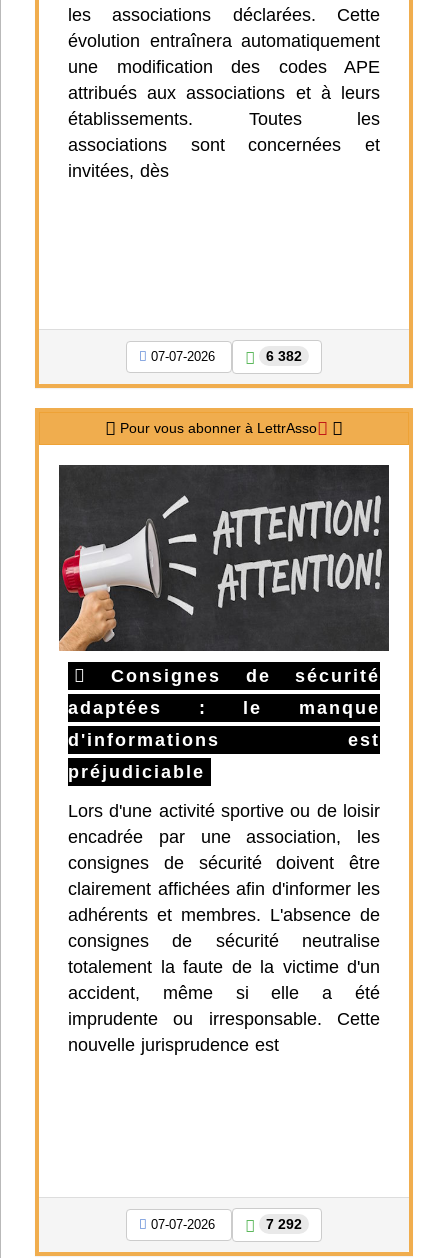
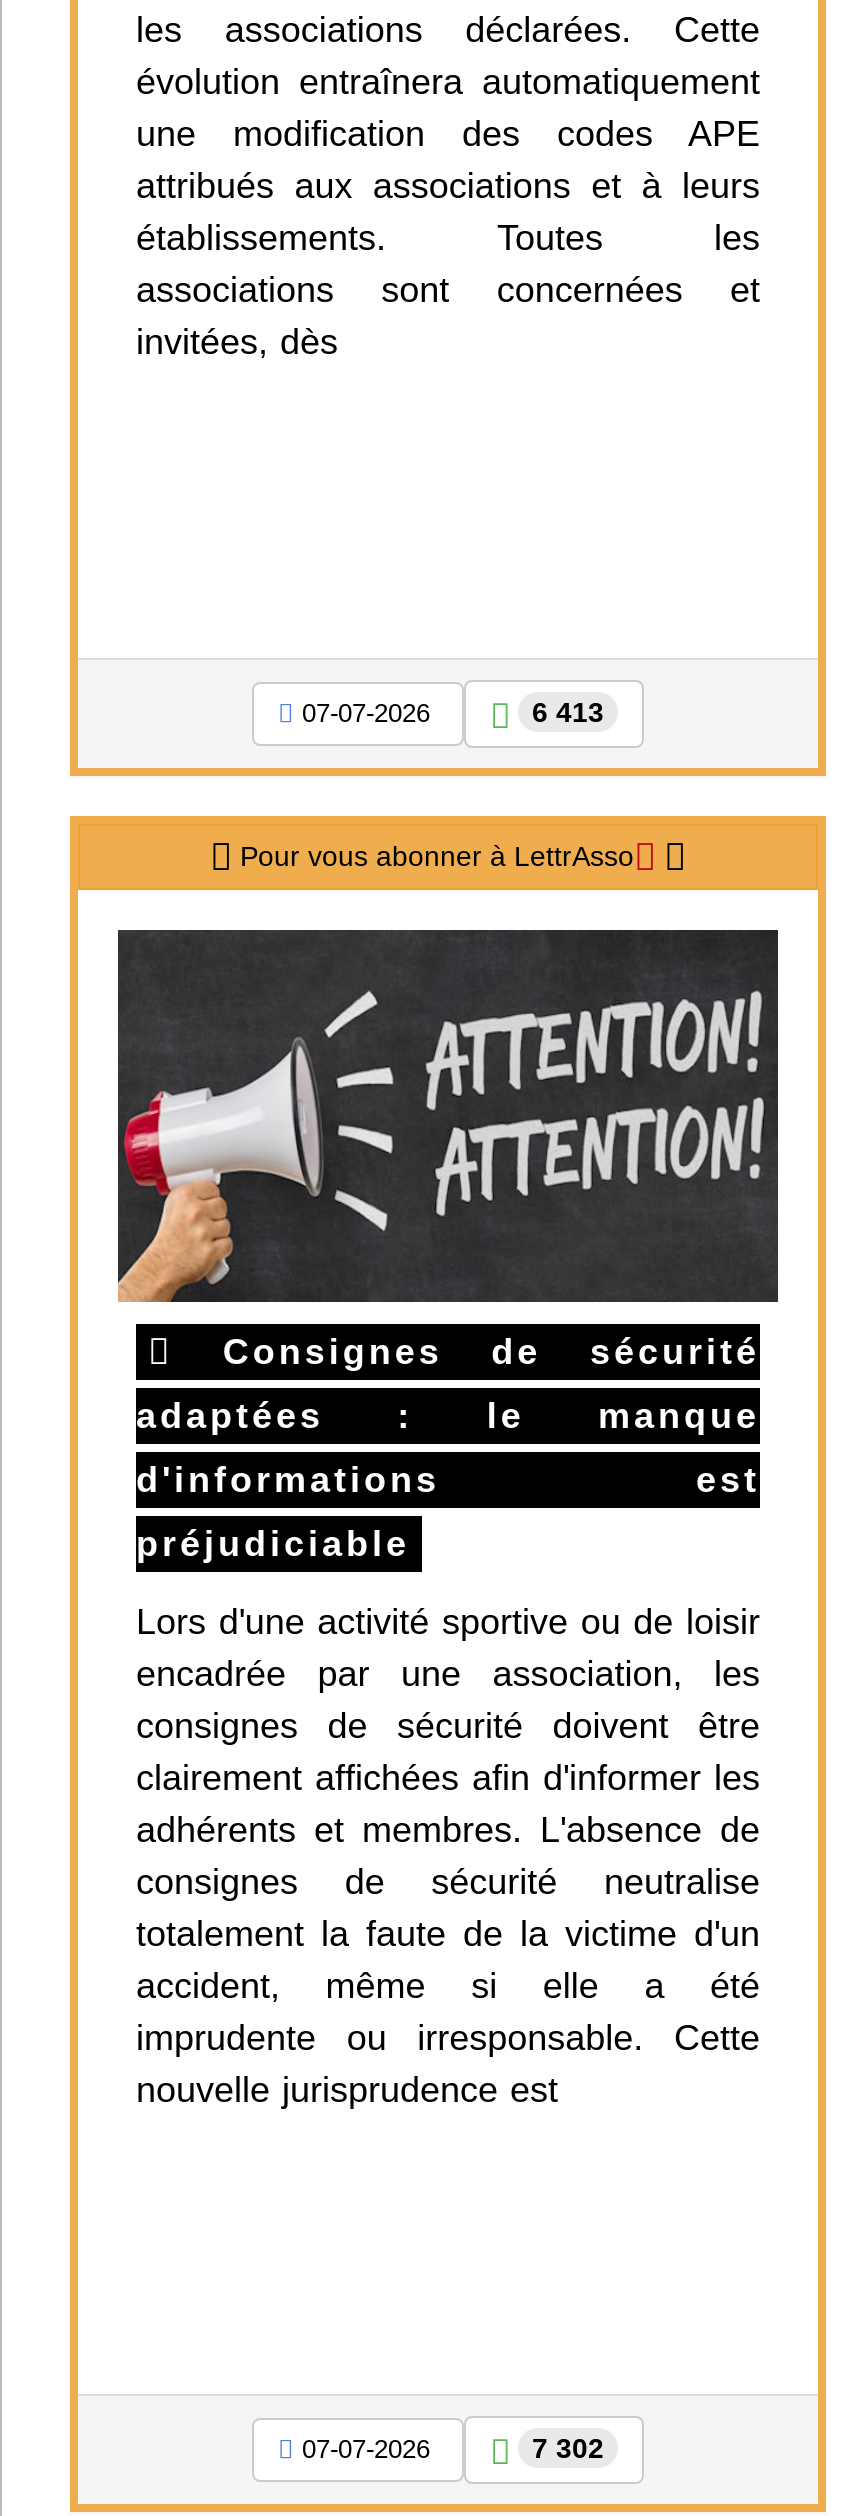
[266,348,302,364] 6 382 -> [532,696,604,728] 6 413
[266,1216,302,1232] 7 292 -> [532,2432,604,2464] 7 302

